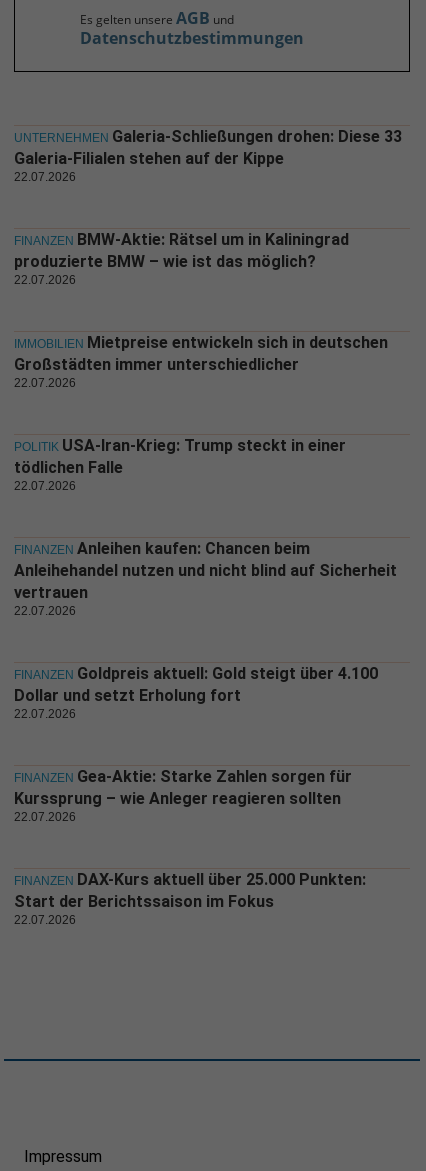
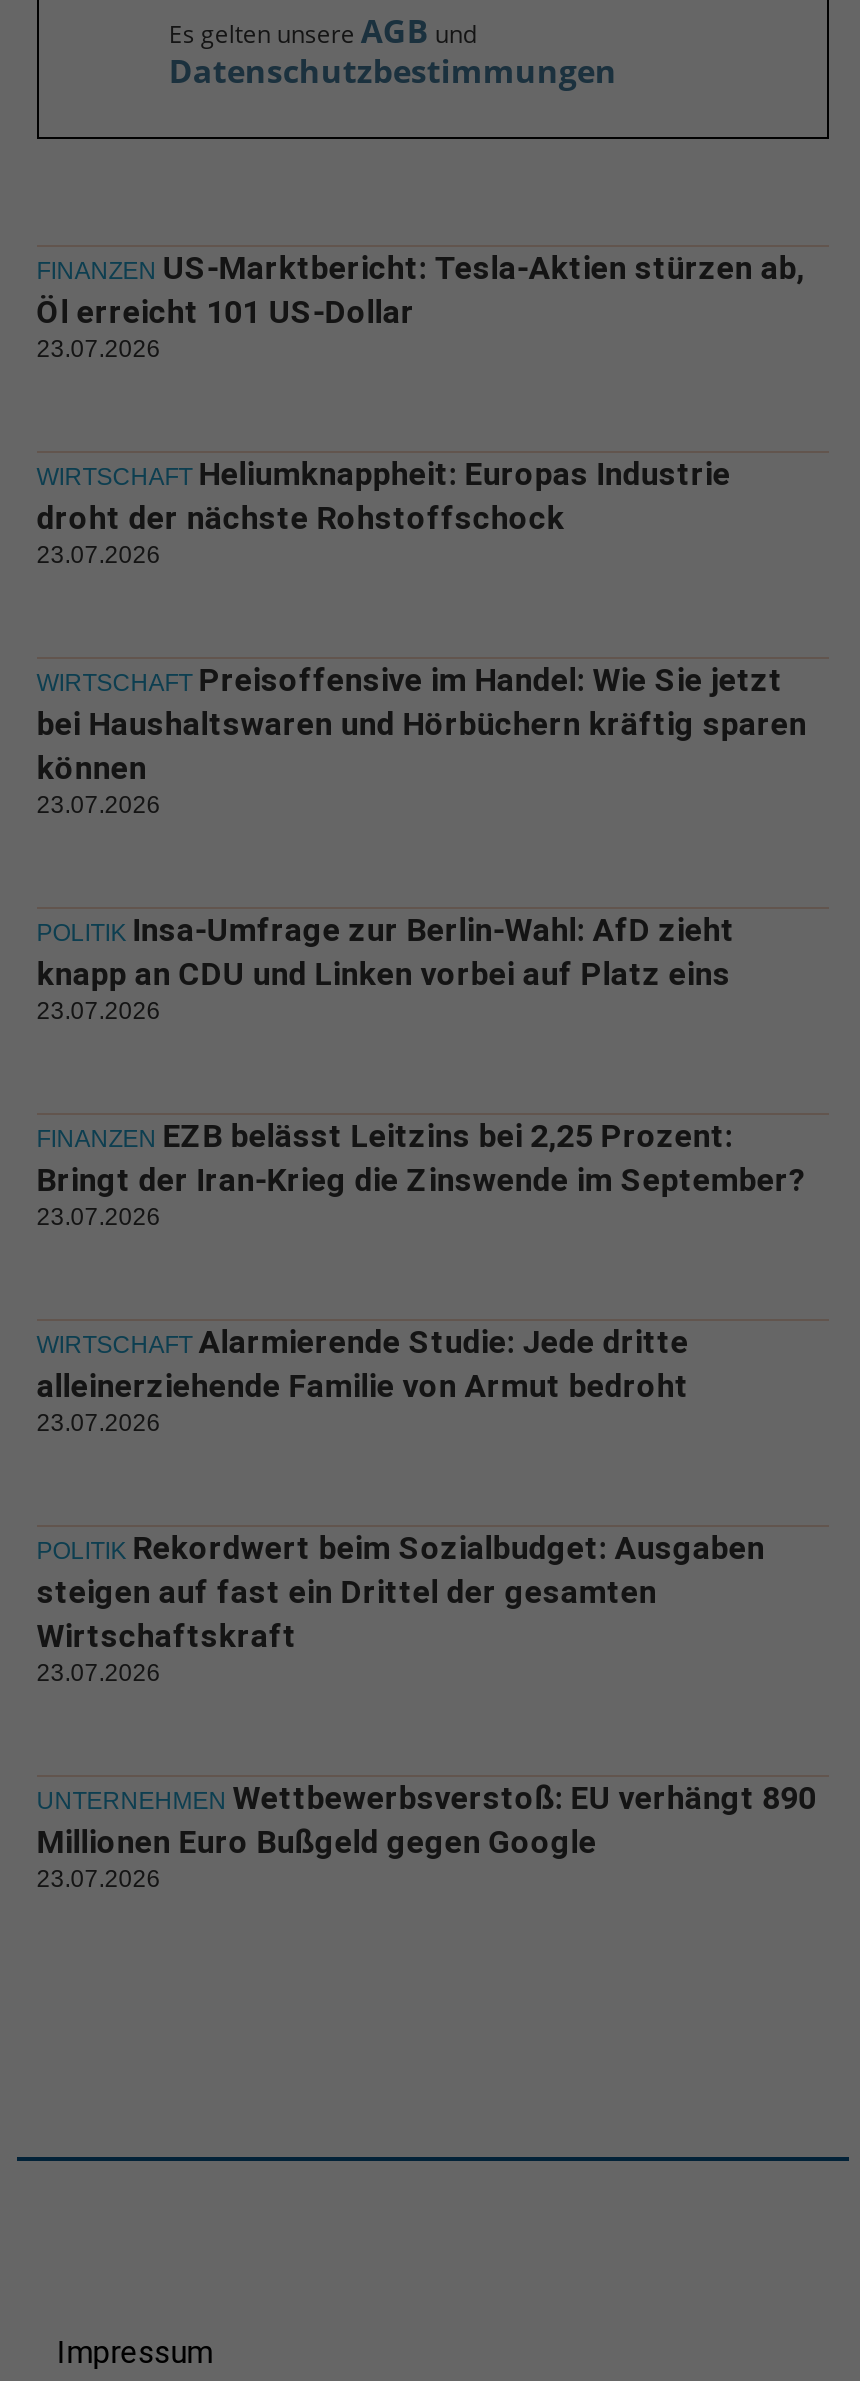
[14,127,402,184] UNTERNEHMEN Galeria-Schließungen drohen: Diese 33 | Galeria-Filialen stehen auf der Kippe | 22.07.2026 -> [36,249,804,363] FINANZEN US-Marktbericht: Tesla-Aktien stürzen ab, | Öl erreicht 101 US-Dollar | 23.07.2026
[14,230,349,287] FINANZEN BMW-Aktie: Rätsel um in Kaliningrad | produzierte BMW – wie ist das möglich? | 22.07.2026 -> [36,455,730,569] WIRTSCHAFT Heliumknappheit: Europas Industrie | droht der nächste Rohstoffschock | 23.07.2026
[14,333,388,390] IMMOBILIEN Mietpreise entwickeln sich in deutschen | Großstädten immer unterschiedlicher | 22.07.2026 -> [36,661,806,819] WIRTSCHAFT Preisoffensive im Handel: Wie Sie jetzt | bei Haushaltswaren und Hörbüchern kräftig sparen | können | 23.07.2026
[14,436,346,493] POLITIK USA-Iran-Krieg: Trump steckt in einer | tödlichen Falle | 22.07.2026 -> [36,911,734,1025] POLITIK Insa-Umfrage zur Berlin-Wahl: AfD zieht | knapp an CDU und Linken vorbei auf Platz eins | 23.07.2026
[14,539,397,618] FINANZEN Anleihen kaufen: Chancen beim | Anleihehandel nutzen und nicht blind auf Sicherheit | vertrauen | 22.07.2026 -> [36,1117,806,1231] FINANZEN EZB belässt Leitzins bei 2,25 Prozent: | Bringt der Iran-Krieg die Zinswende im September? | 23.07.2026
[14,664,378,721] FINANZEN Goldpreis aktuell: Gold steigt über 4.100 | Dollar und setzt Erholung fort | 22.07.2026 -> [36,1323,688,1437] WIRTSCHAFT Alarmierende Studie: Jede dritte | alleinerziehende Familie von Armut bedroht | 23.07.2026
[14,767,352,824] FINANZEN Gea-Aktie: Starke Zahlen sorgen für | Kurssprung – wie Anleger reagieren sollten | 22.07.2026 -> [36,1529,764,1687] POLITIK Rekordwert beim Sozialbudget: Ausgaben | steigen auf fast ein Drittel der gesamten | Wirtschaftskraft | 23.07.2026
[14,870,366,927] FINANZEN DAX-Kurs aktuell über 25.000 Punkten: | Start der Berichtssaison im Fokus | 22.07.2026 -> [36,1779,816,1893] UNTERNEHMEN Wettbewerbsverstoß: EU verhängt 890 | Millionen Euro Bußgeld gegen Google | 23.07.2026

